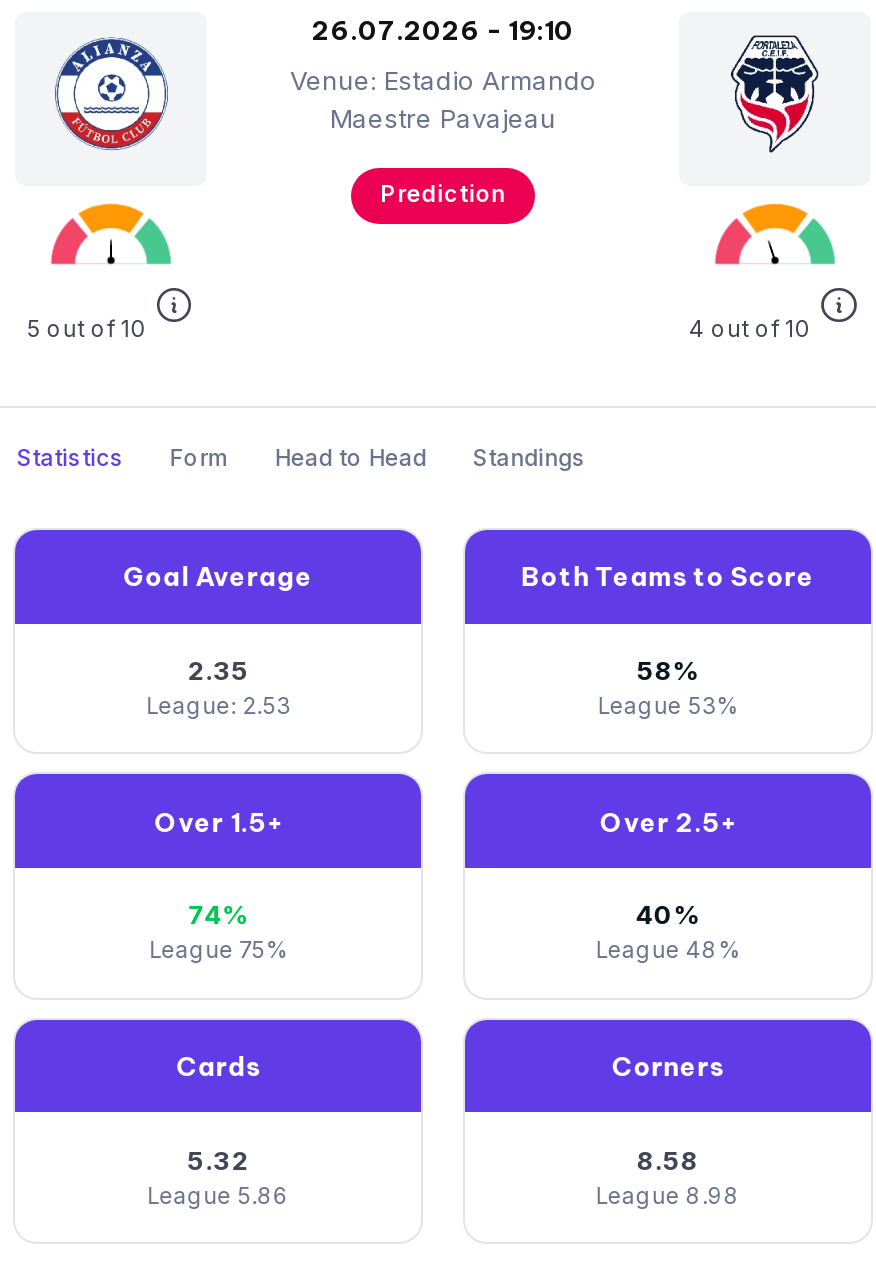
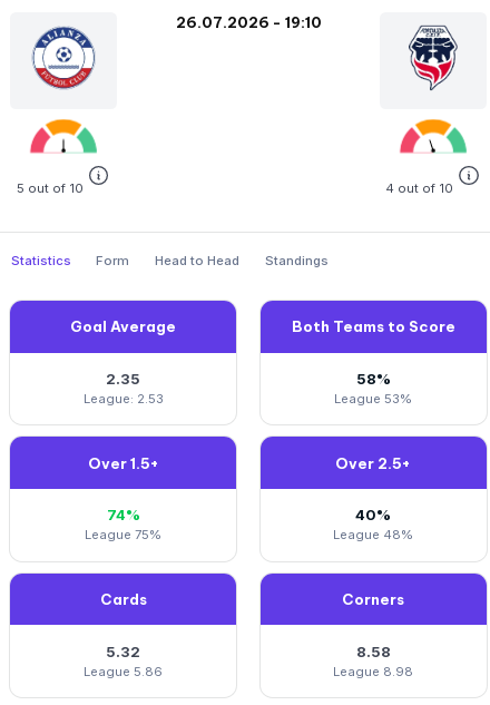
[290,65,596,209] Venue: Estadio Armando | Maestre Pavajeau | Prediction -> none

